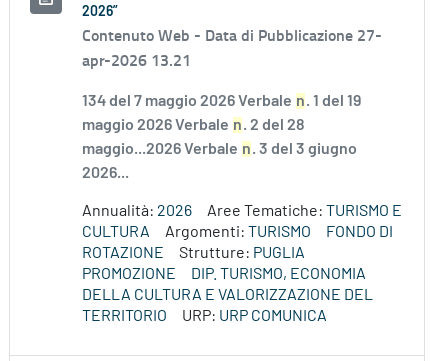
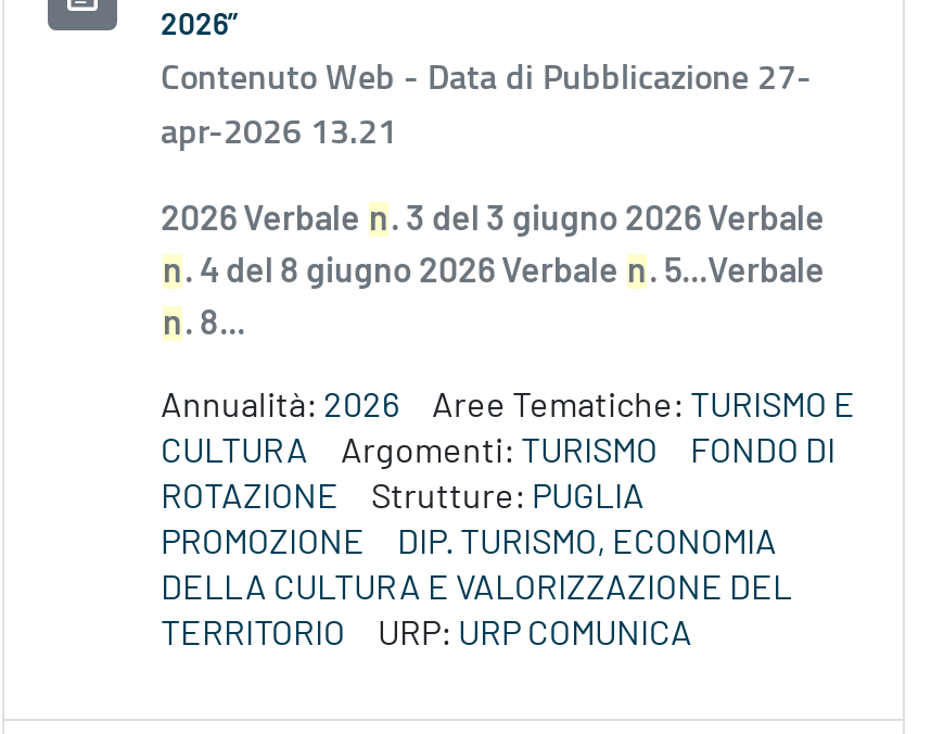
[82,93,361,181] 134 del 7 maggio 2026 Verbale n. 1 del 19 | maggio 2026 Verbale n. 2 del 28 | maggio...2026 Verbale n. 3 del 3 giugno | 2026... -> [161,203,825,342] 2026 Verbale n. 3 del 3 giugno 2026 Verbale | n. 4 del 8 giugno 2026 Verbale n. 5...Verbale | n. 8...

